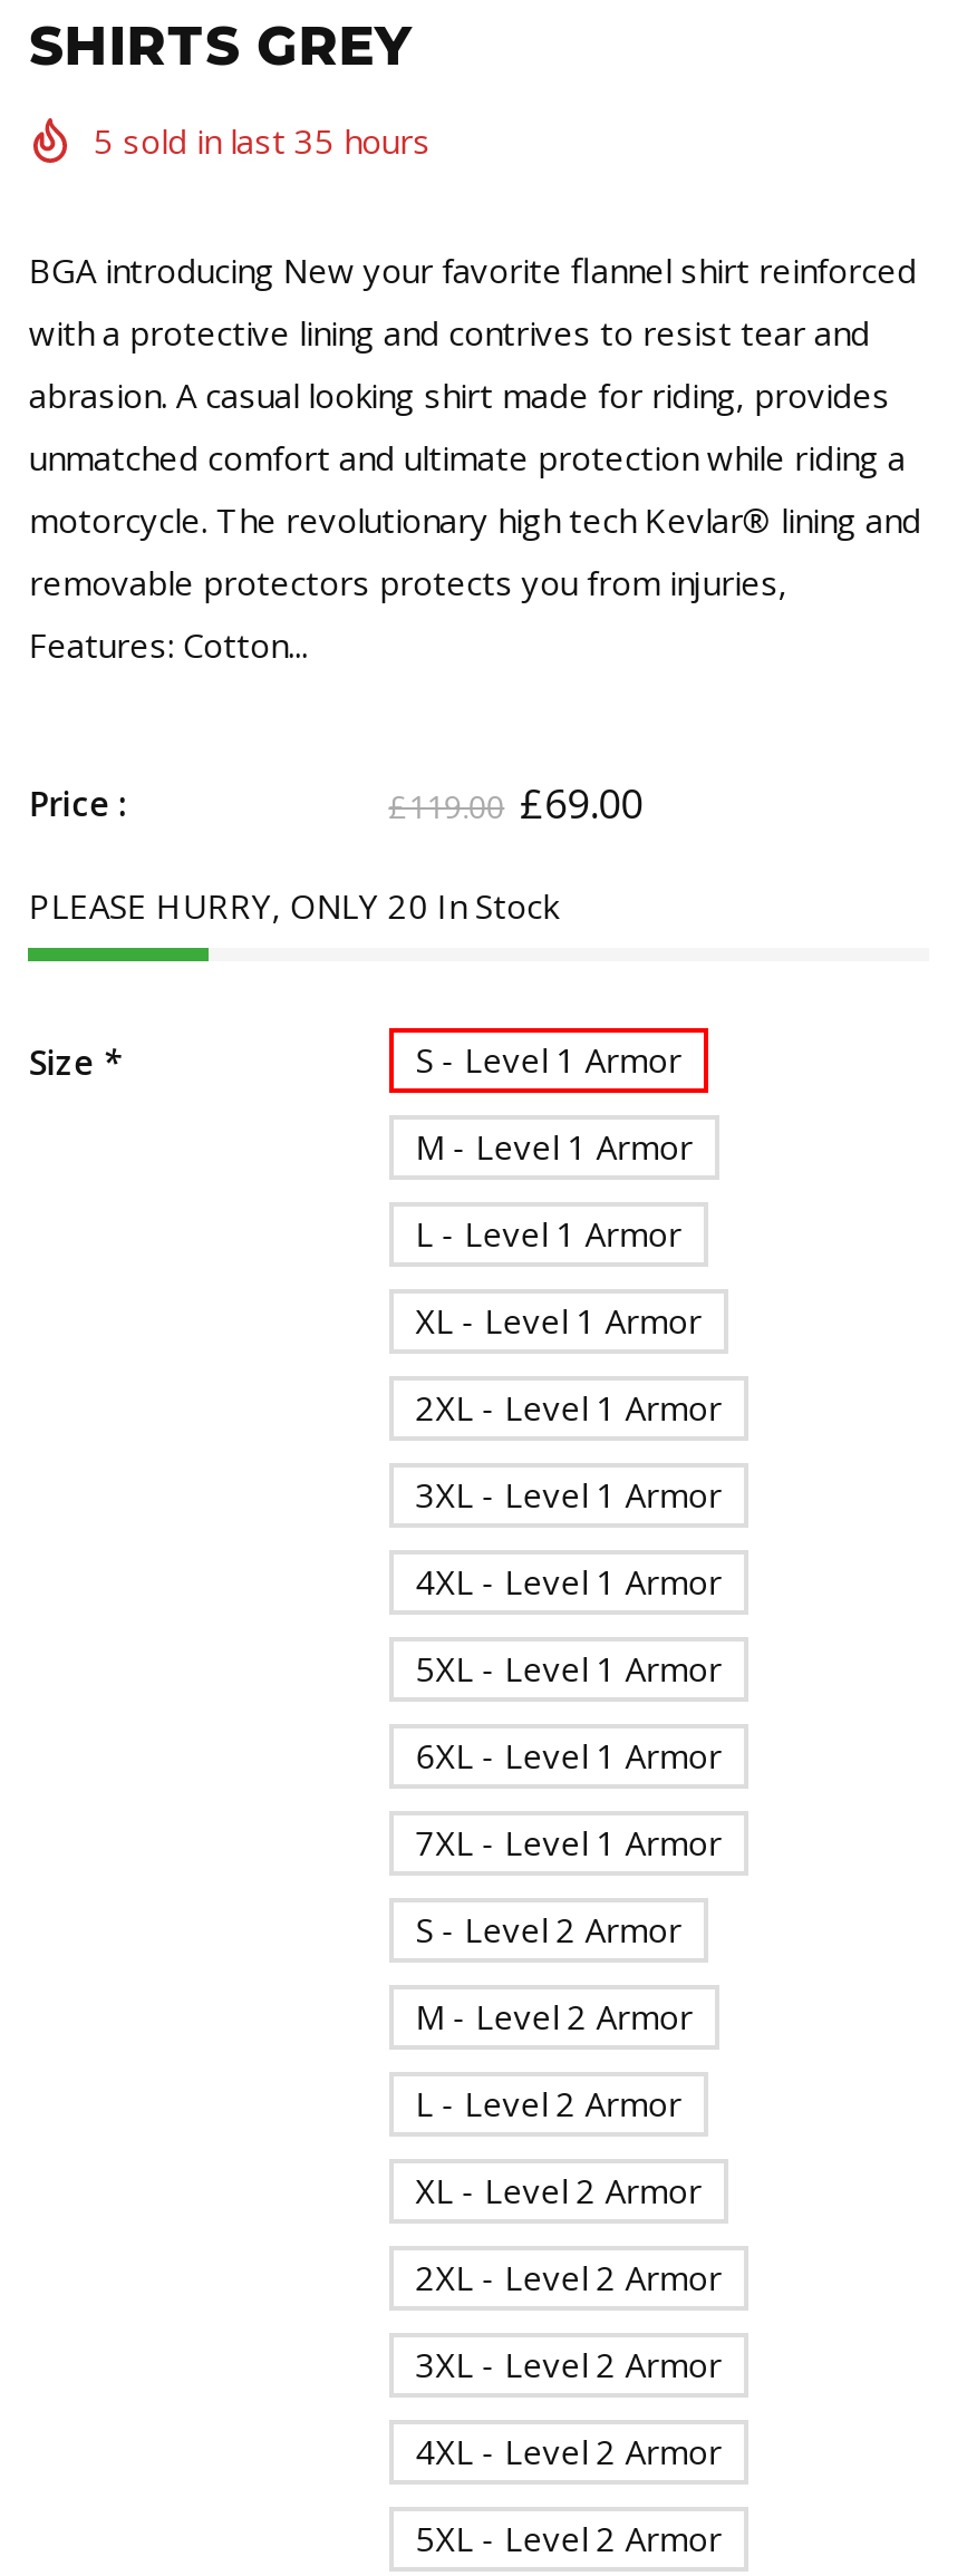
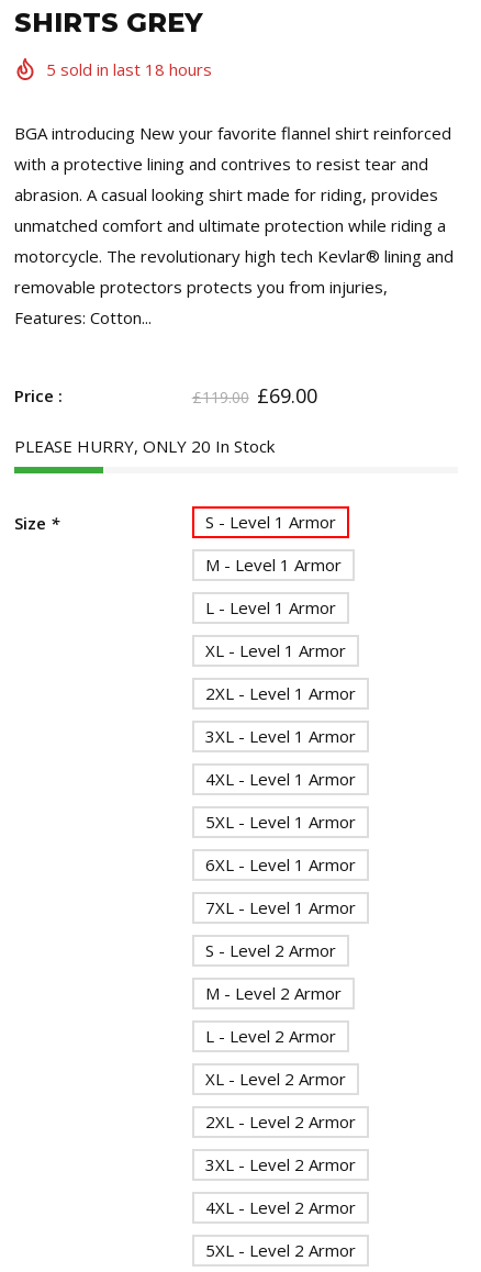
[93,117,430,162] 5 sold in last 35 hours -> [47,58,212,80] 5 sold in last 18 hours

